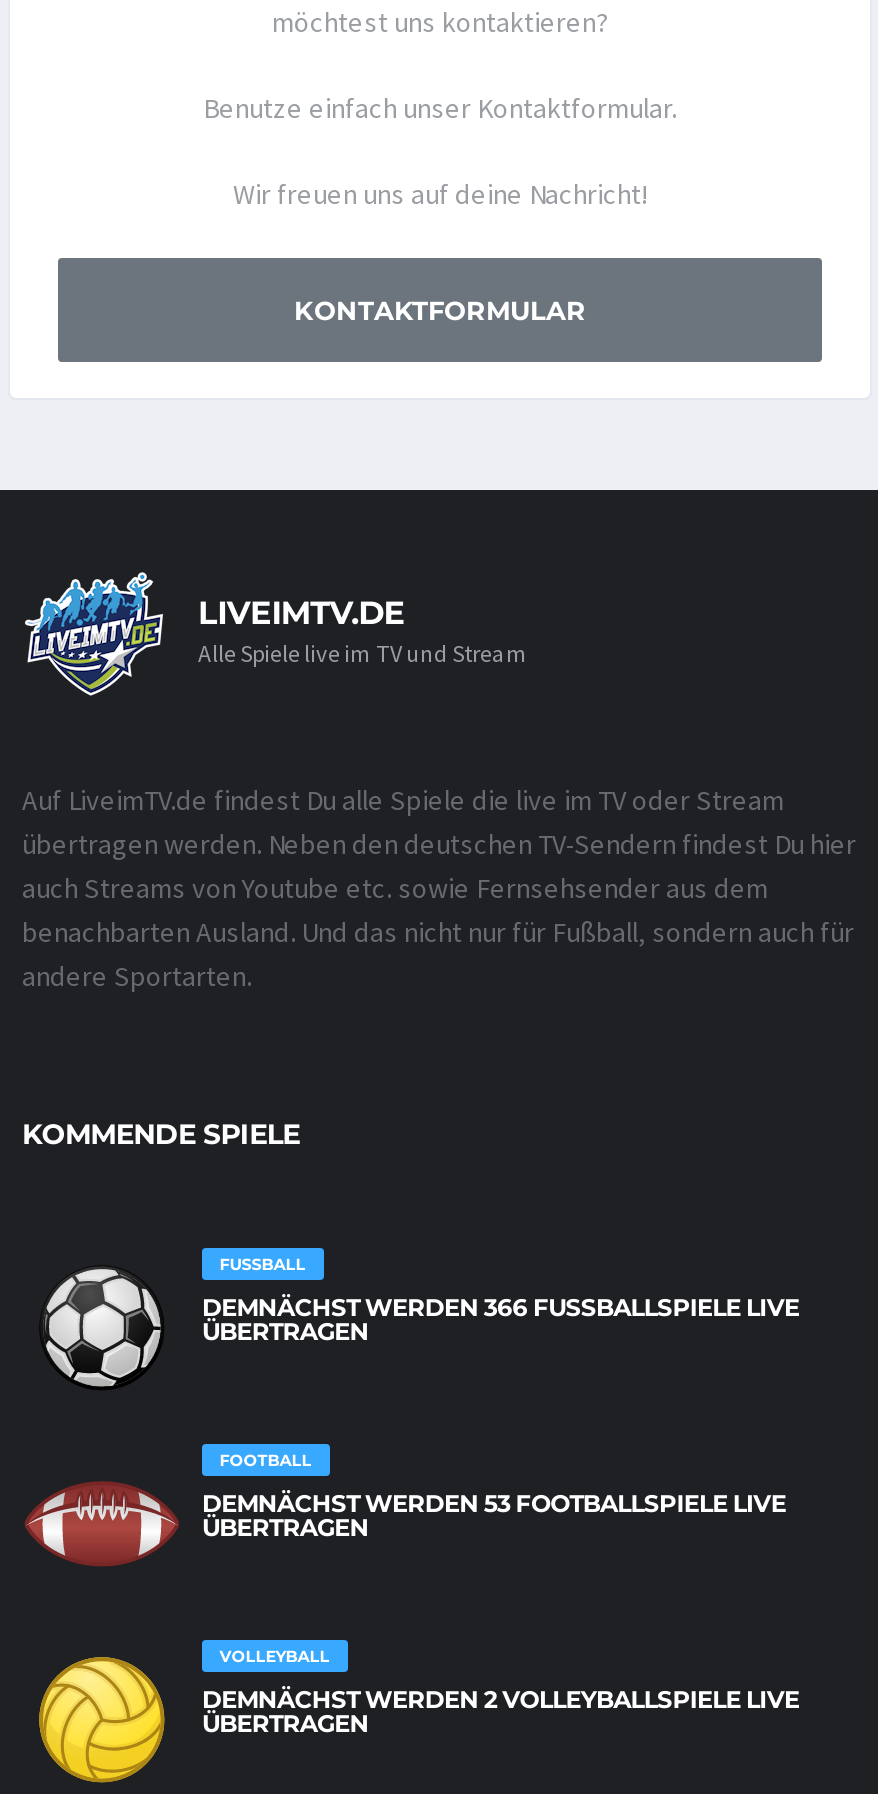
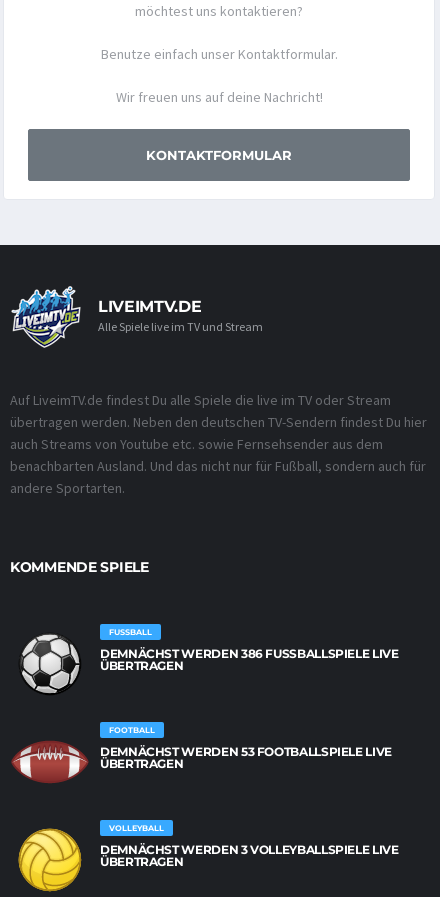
[202,1293,799,1323] DEMNÄCHST WERDEN 366 FUSSBALLSPIELE LIVE Ü -> [100,646,399,661] DEMNÄCHST WERDEN 386 FUSSBALLSPIELE LIVE Ü
[202,1685,799,1715] DEMNÄCHST WERDEN 2 VOLLEYBALLSPIELE LIVE -> [100,842,399,857] DEMNÄCHST WERDEN 3 VOLLEYBALLSPIELE LIVE

